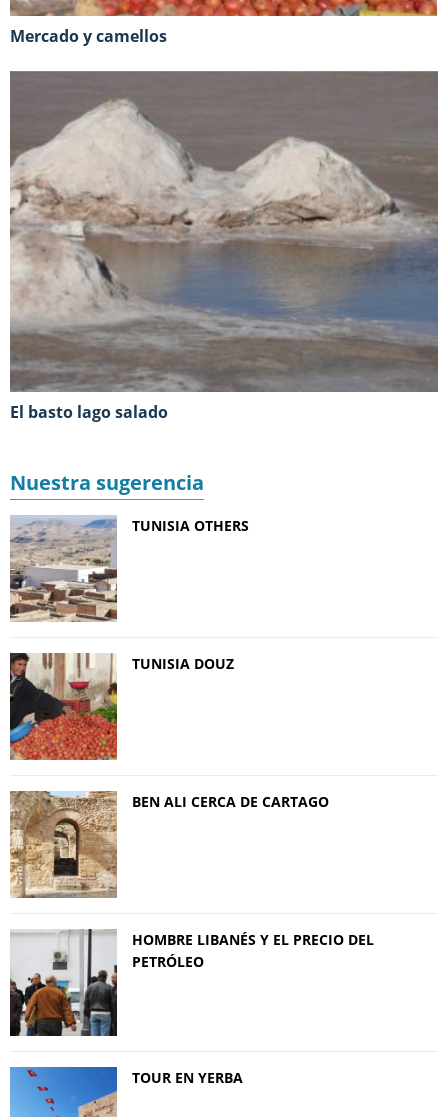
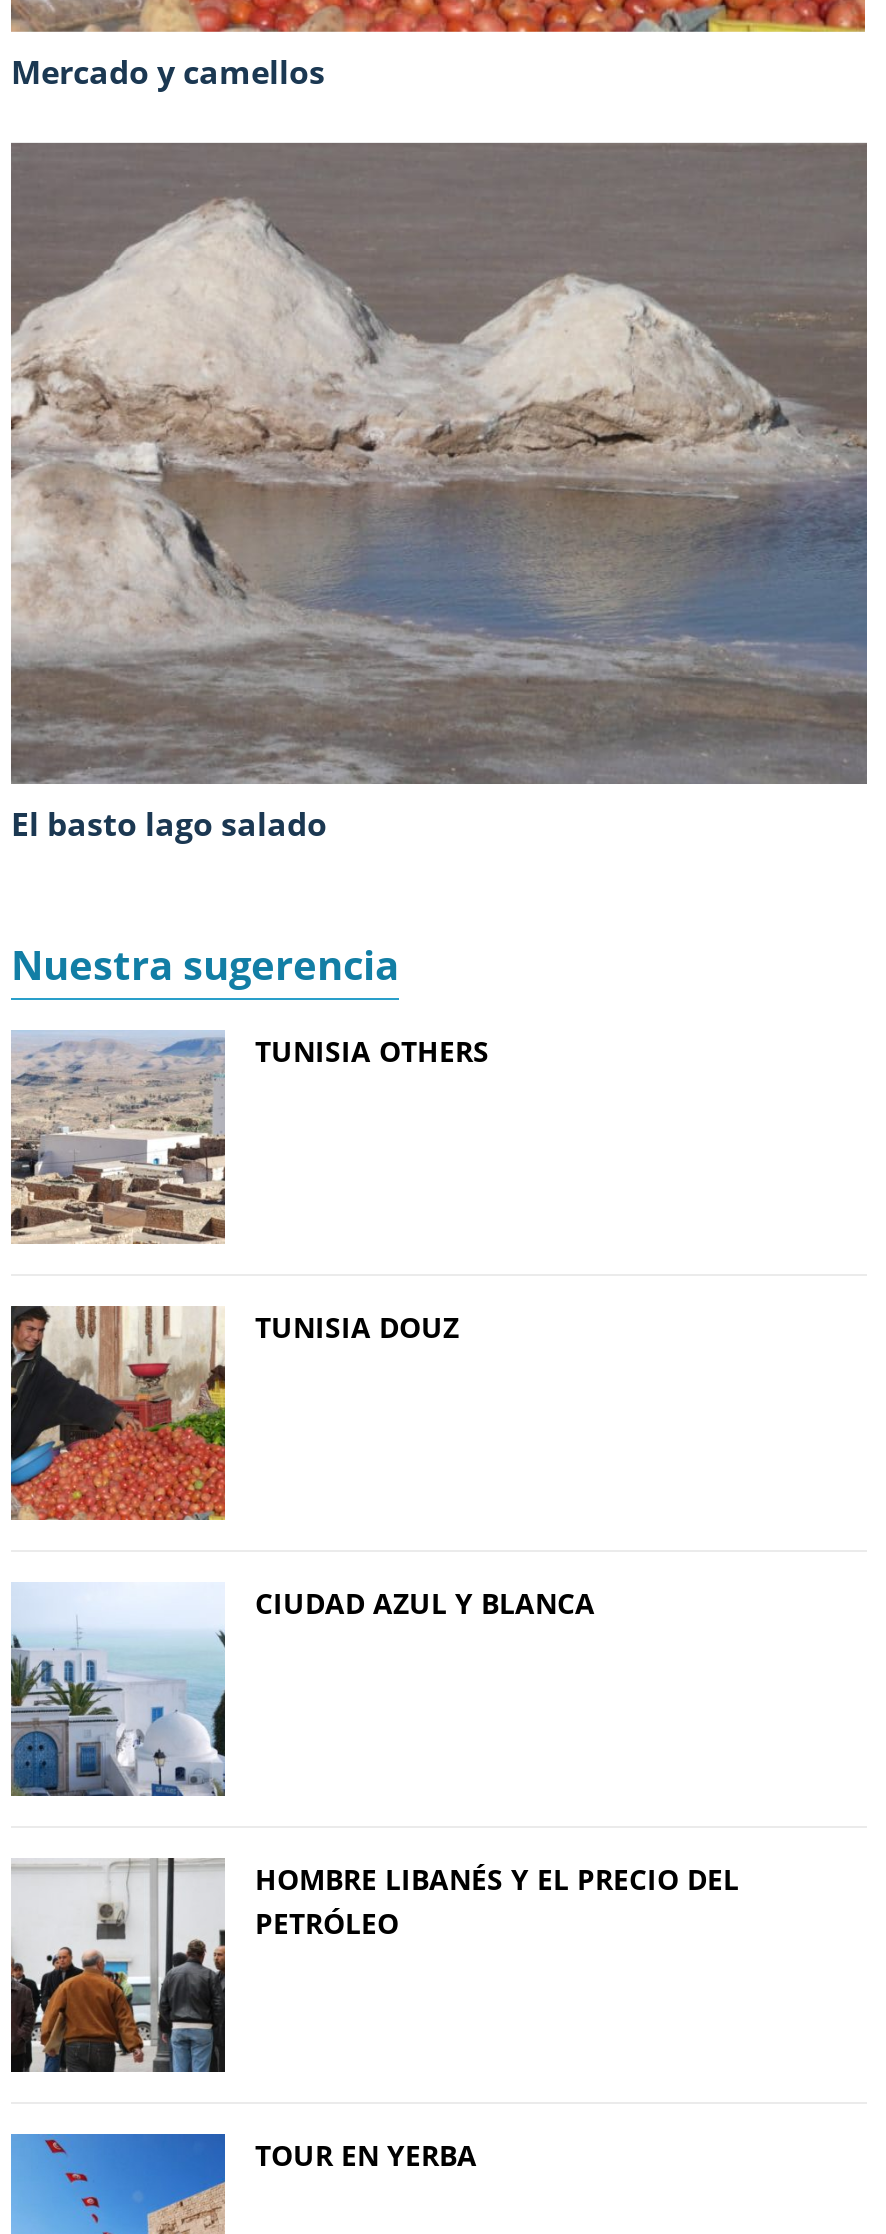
[9,790,329,899] [image] | BEN ALI CERCA DE CARTAGO -> [9,1582,595,1798] [image] | CIUDAD AZUL Y BLANCA

